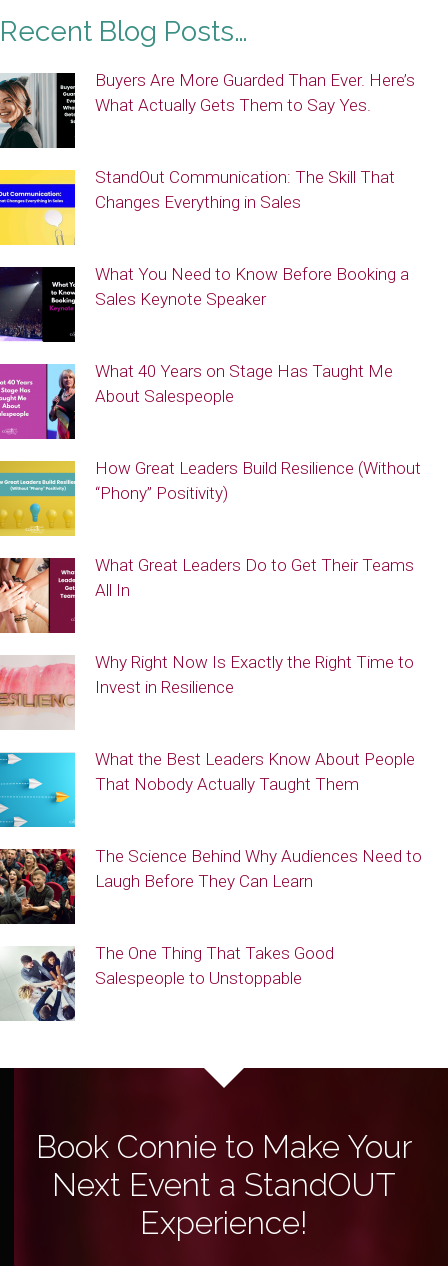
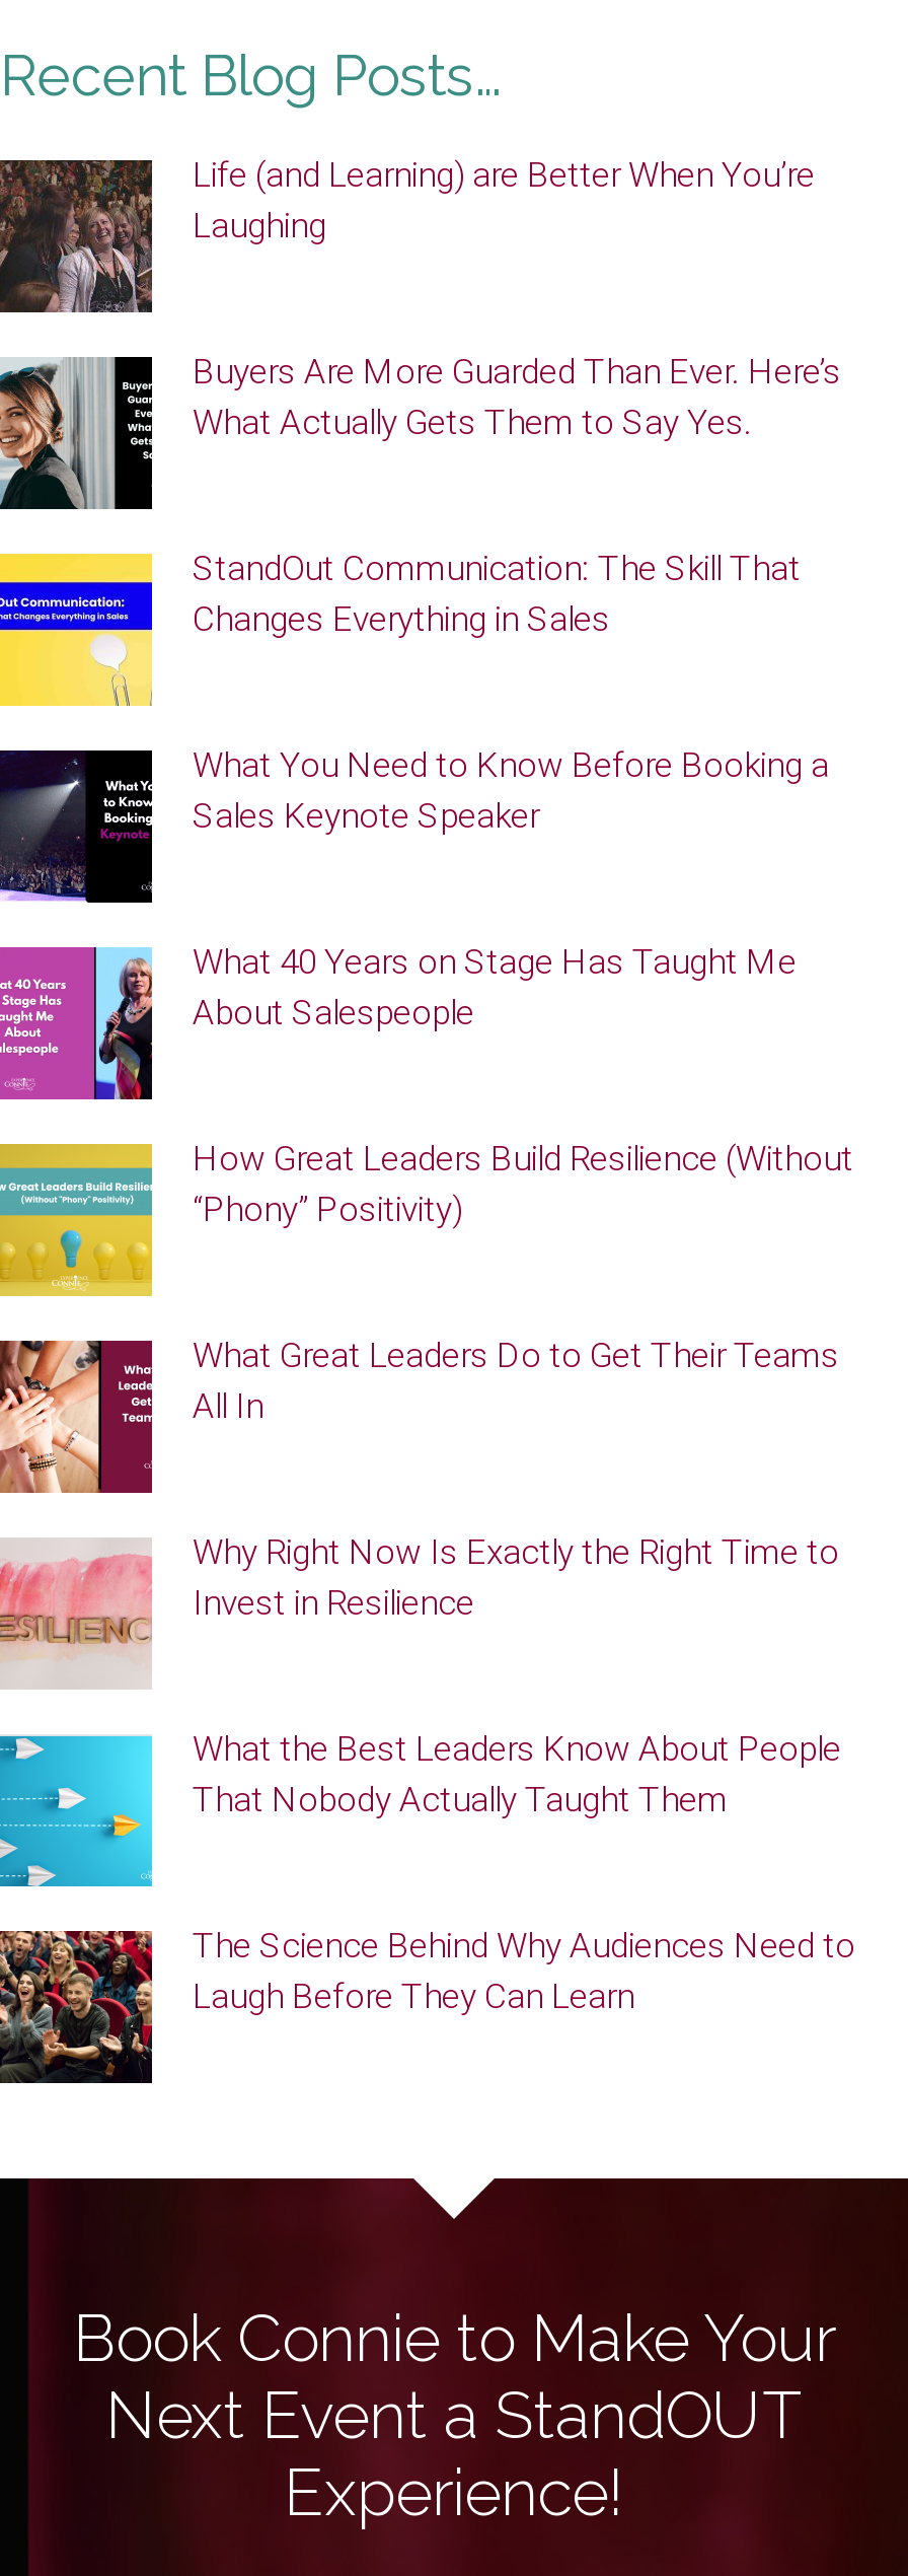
none -> [6,155,815,314] [image] | Life (and Learning) are Better When You’re | Laughing
moved [0,70,422,891] -> [0,352,855,2017]: [image] | Buyers Are More Guarded Than Ever. Here’s | What Actually Gets Them to Say Yes. | ... | The Science Behind Why Audiences Need to | Laugh Before They Can Learn
[3,943,334,1022] [image] | The One Thing That Takes Good | Salespeople to Unstoppable -> none

